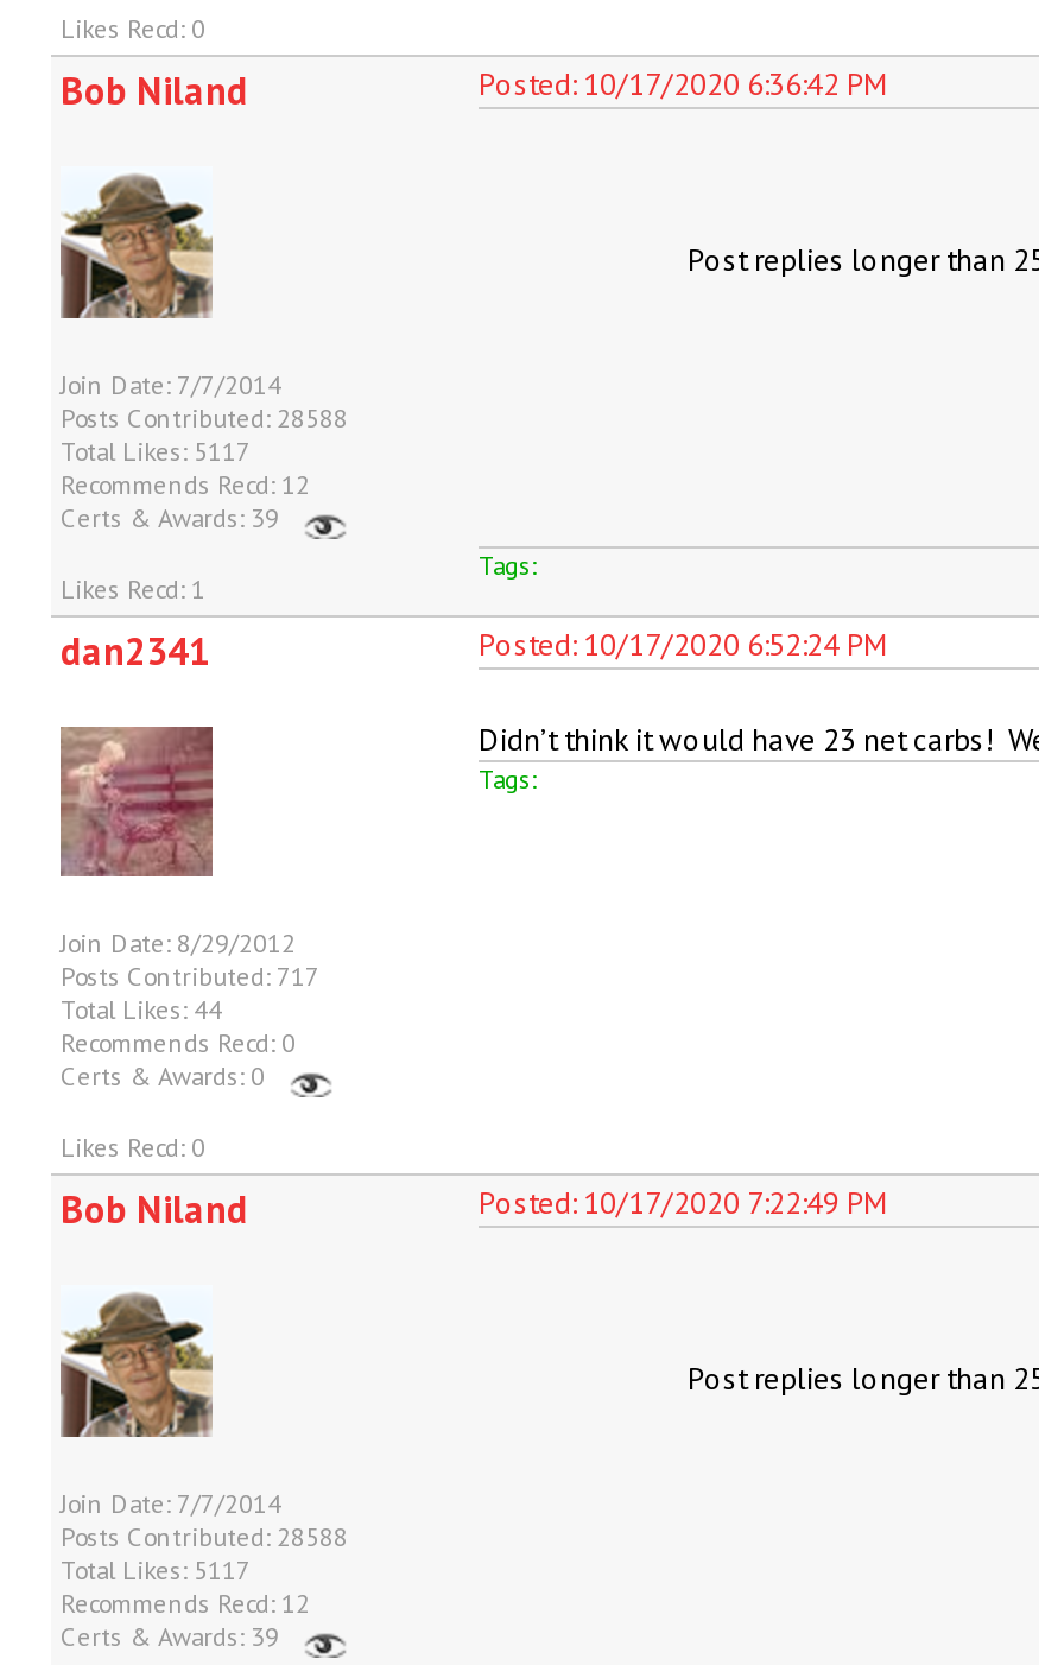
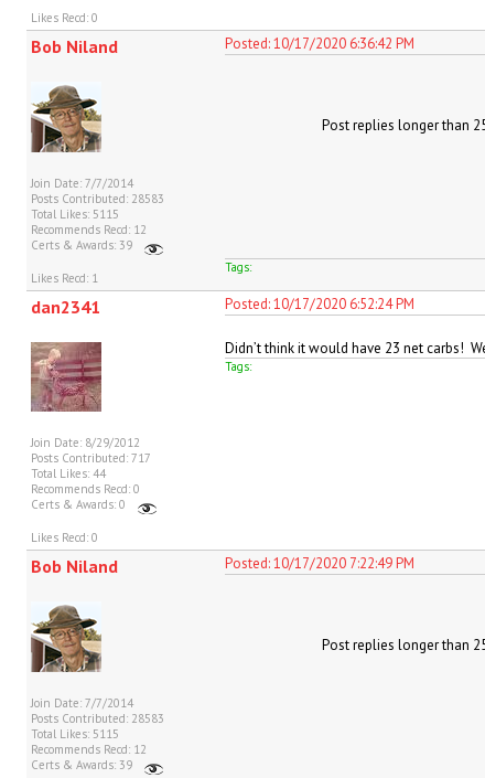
[61,401,348,435] Posts Contributed: 28588 -> [31,191,164,206] Posts Contributed: 28583
[61,435,251,468] Total Likes: 5117 -> [31,206,119,222] Total Likes: 5115
[61,1520,348,1553] Posts Contributed: 28588 -> [31,711,164,726] Posts Contributed: 28583
[61,1553,251,1587] Total Likes: 5117 -> [31,726,119,742] Total Likes: 5115

